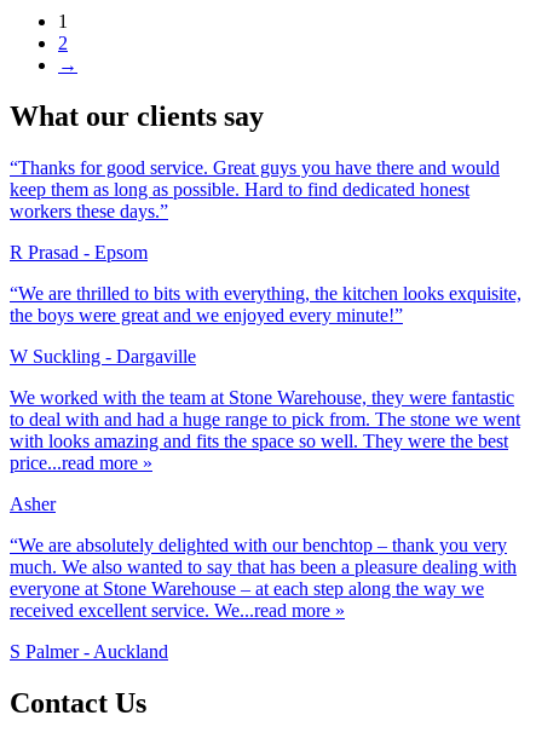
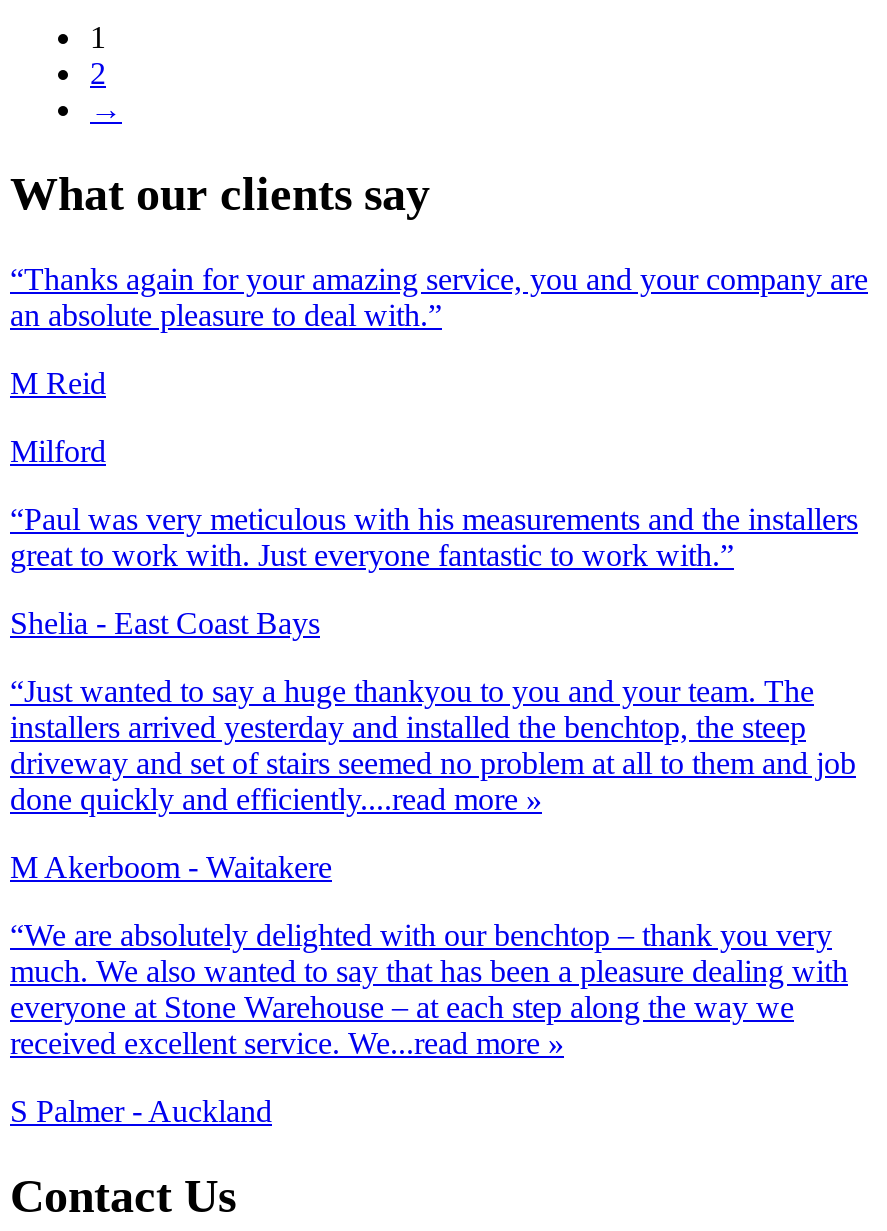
[10,157,521,514] “Thanks for good service. Great guys you have there and would | keep them as long as possible. Hard to find dedicated honest | workers these days.” | R Prasad - Epsom | “We are thrilled to bits with everything, the kitchen looks exquisite, | the boys were great and we enjoyed every minute!” | W Suckling - Dargaville | We worked with the team at Stone Warehouse, they were fantastic | to deal with and had a huge range to pick from. The stone we went | with looks amazing and fits the space so well. They were the best | price...read more » | Asher -> [10,261,868,883] “Thanks again for your amazing service, you and your company are | an absolute pleasure to deal with.” | M Reid | Milford | “Paul was very meticulous with his measurements and the installers | great to work with. Just everyone fantastic to work with.” | Shelia - East Coast Bays | “Just wanted to say a huge thankyou to you and your team. The | installers arrived yesterday and installed the benchtop, the steep | driveway and set of stairs seemed no problem at all to them and job | done quickly and efficiently....read more » | M Akerboom - Waitakere

